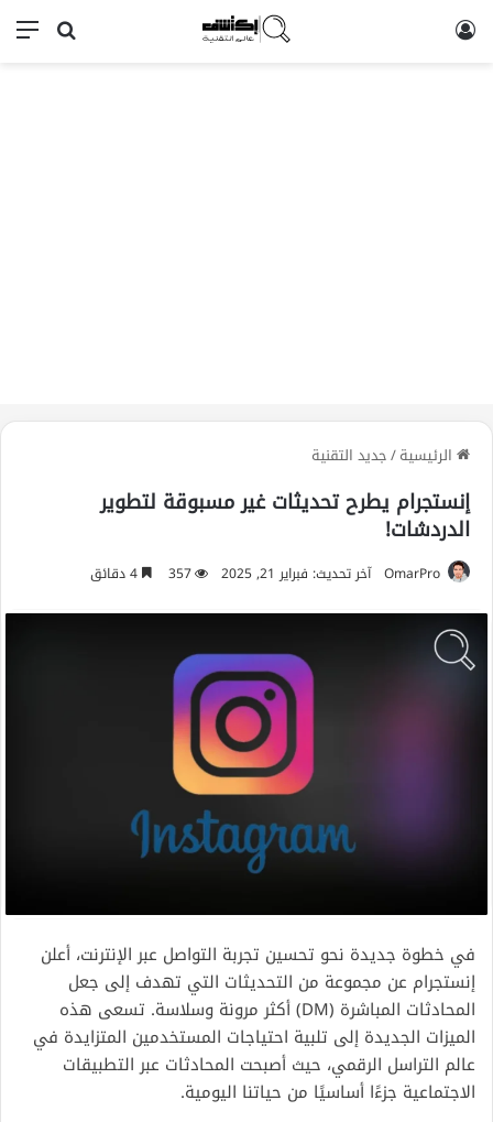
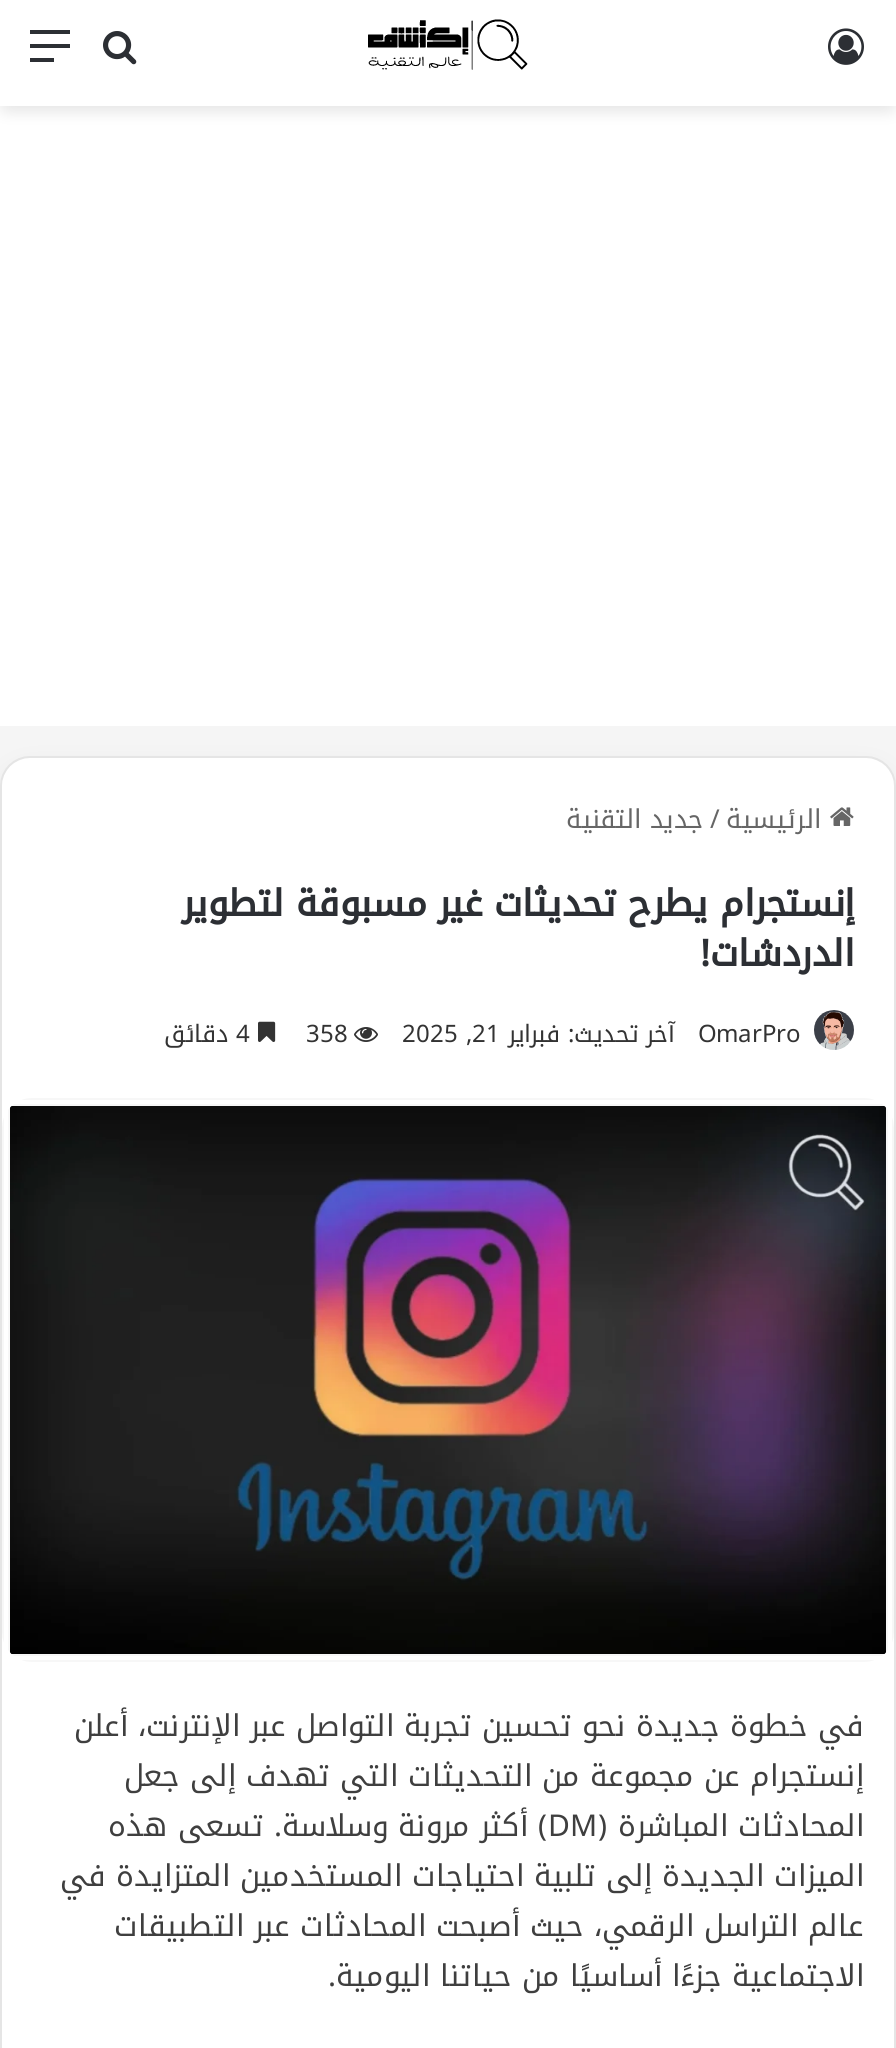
[168,562,191,586] 357 -> [306,1012,348,1056] 358

